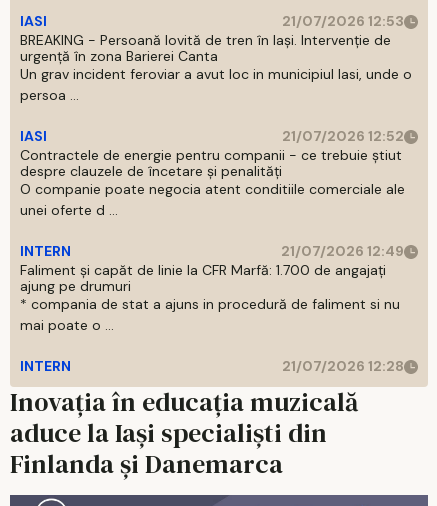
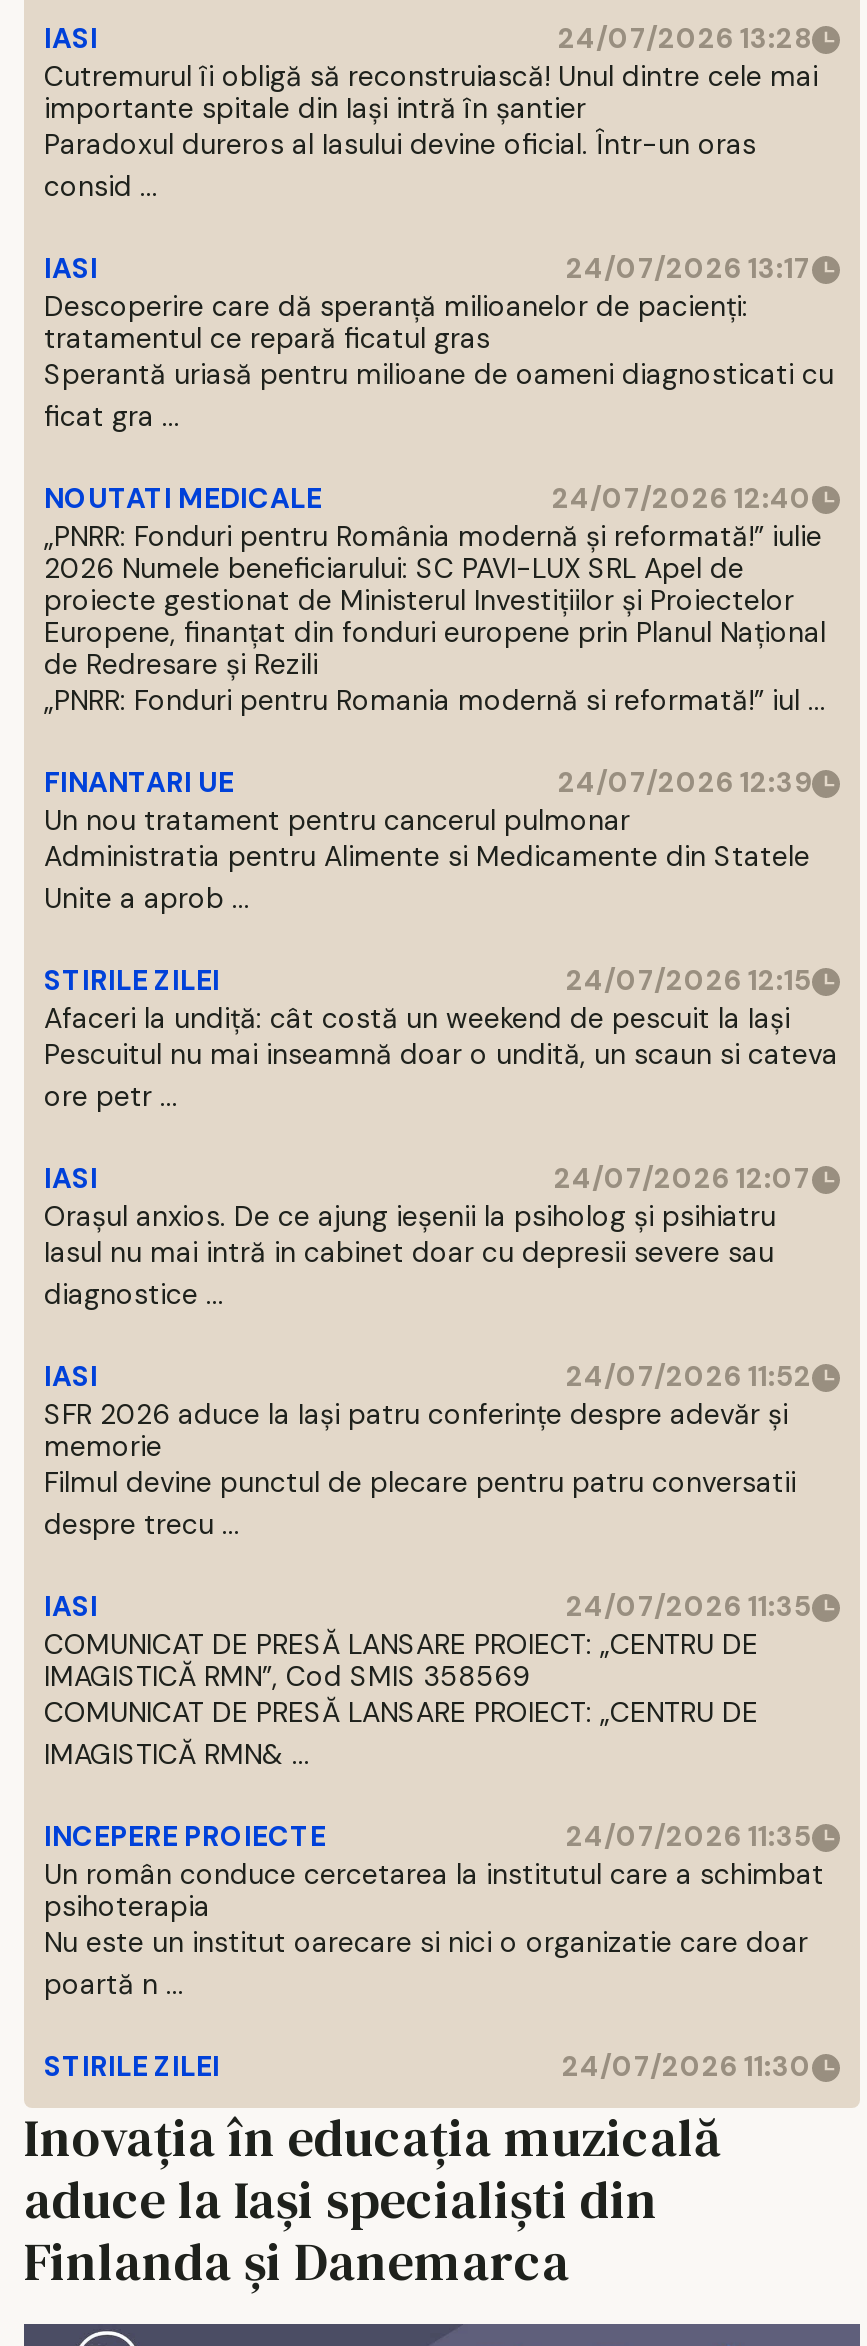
[20,12,412,104] 21/07/2026 12:53 | BREAKING - Persoană lovită de tren în Iași. Intervenție de | urgență în zona Barierei Canta | Un grav incident feroviar a avut loc in municipiul Iasi, unde o | persoa ... -> [44,20,818,204] 24/07/2026 13:28 | Cutremurul îi obligă să reconstruiască! Unul dintre cele mai | importante spitale din Iași intră în șantier | Paradoxul dureros al Iasului devine oficial. Într-un oras | consid ...
[20,127,405,375] 21/07/2026 12:52 | Contractele de energie pentru companii - ce trebuie știut | despre clauzele de încetare și penalități | O companie poate negocia atent conditiile comerciale ale | unei oferte d ... | INTERN | 21/07/2026 12:49 | Faliment și capăt de linie la CFR Marfă: 1.700 de angajați | ajung pe drumuri | * compania de stat a ajuns in procedură de faliment si nu | mai poate o ... | INTERN | 21/07/2026 12:28 -> [44,250,838,2084] 24/07/2026 13:17 | Descoperire care dă speranță milioanelor de pacienți: | tratamentul ce repară ficatul gras | Sperantă uriasă pentru milioane de oameni diagnosticati cu | ficat gra ... | NOUTATI MEDICALE | 24/07/2026 12:40 | „PNRR: Fonduri pentru România modernă și reformată!” iulie | 2026 Numele beneficiarului: SC PAVI-LUX SRL Apel de | proiecte gestionat de Ministerul Investițiilor și Proiectelor | Europene, finanțat din fonduri europene prin Planul Național | de Redresare și Rezili | „PNRR: Fonduri pentru Romania modernă si reformată!” iul ... | FINANTARI UE | 24/07/2026 12:39 | Un nou tratament pentru cancerul pulmonar | Administratia pentru Alimente si Medicamente din Statele | Unite a aprob ... | STIRILE ZILEI | 24/07/2026 12:15 | Afaceri la undiță: cât costă un weekend de pescuit la Iași | Pescuitul nu mai inseamnă doar o undită, un scaun si cateva | ore petr ... | IASI | 24/07/2026 12:07 | Orașul anxios. De ce ajung ieșenii la psiholog și psihiatru | Iasul nu mai intră in cabinet doar cu depresii severe sau | diagnostice ... | IASI | 24/07/2026 11:52 | SFR 2026 aduce la Iași patru conferințe despre adevăr și | memorie | Filmul devine punctul de plecare pentru patru conversatii | despre trecu ... | IASI | 24/07/2026 11:35 | COMUNICAT DE PRESĂ LANSARE PROIECT: „CENTRU DE | IMAGISTICĂ RMN”, Cod SMIS 358569 | COMUNICAT DE PRESĂ LANSARE PROIECT: „CENTRU DE | IMAGISTICĂ RMN& ... | INCEPERE PROIECTE | 24/07/2026 11:35 | Un român conduce cercetarea la institutul care a schimbat | psihoterapia | Nu este un institut oarecare si nici o organizatie care doar | poartă n ... | STIRILE ZILEI | 24/07/2026 11:30

